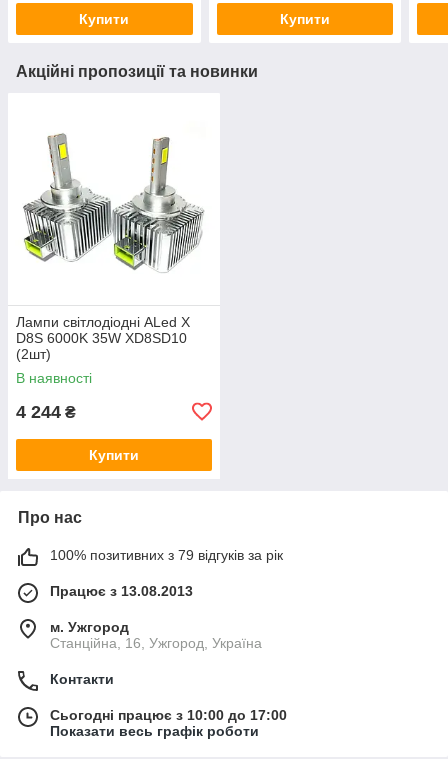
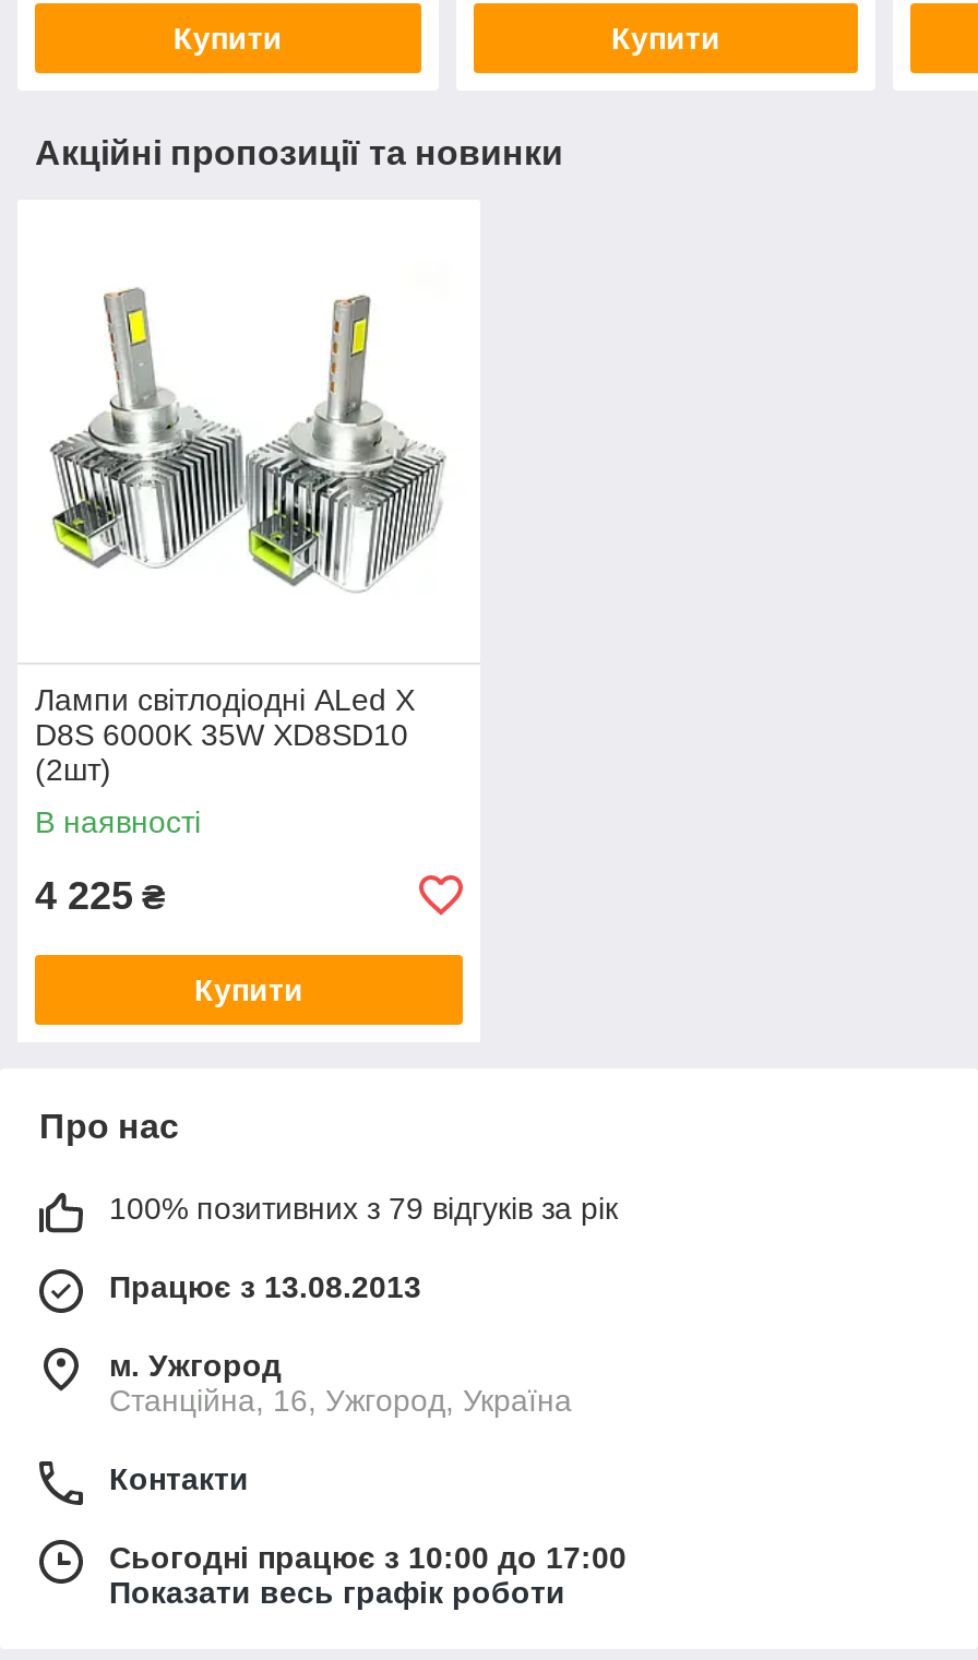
[16,402,76,422] 4 244 ₴ -> [35,874,166,917] 4 225 ₴

